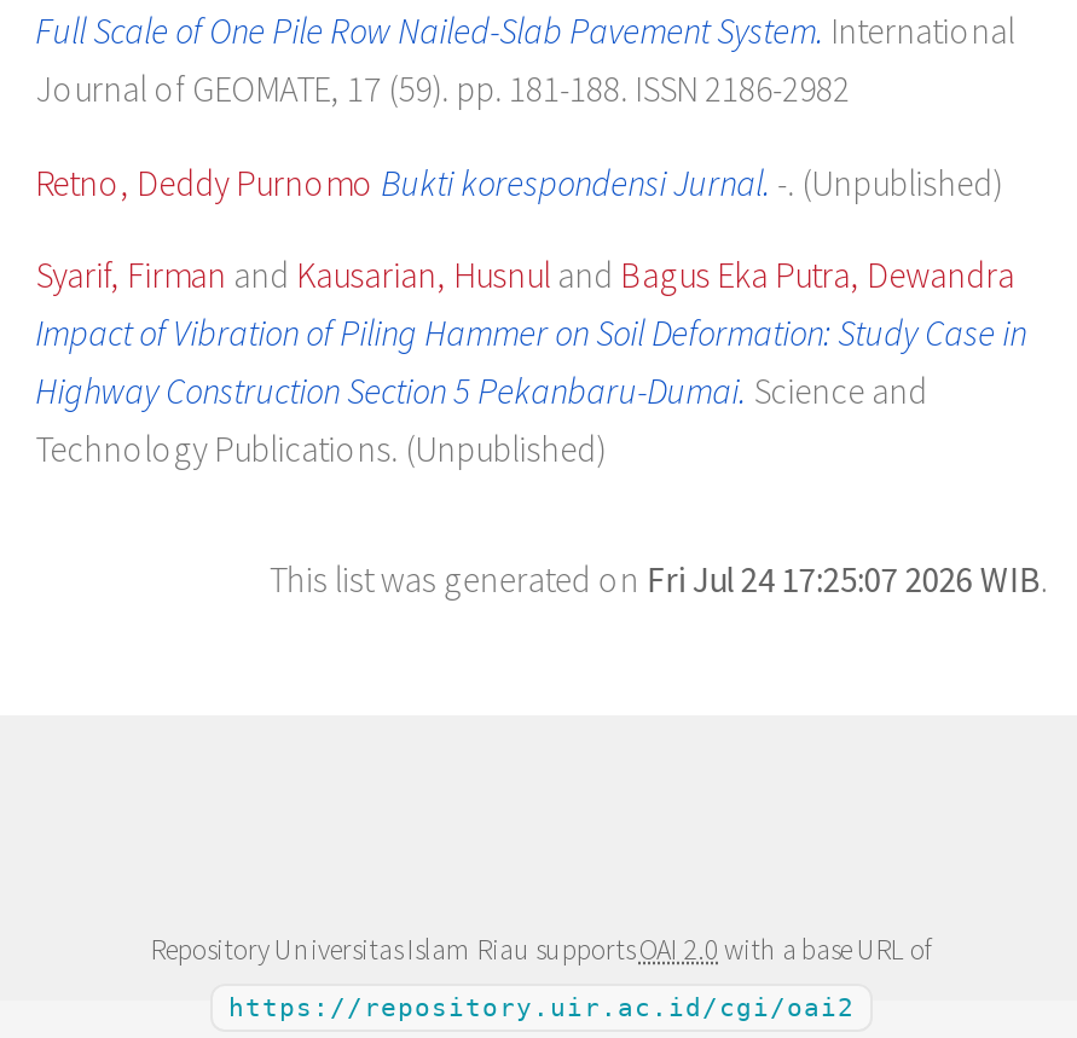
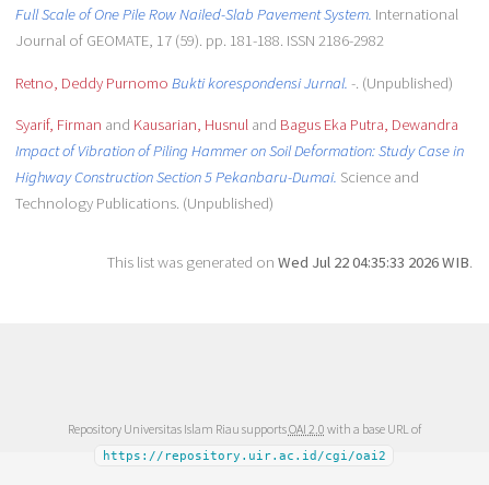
[269,559,1048,603] This list was generated on Fri Jul 24 17:25:07 2026 WIB. -> [108,253,473,272] This list was generated on Wed Jul 22 04:35:33 2026 WIB.

